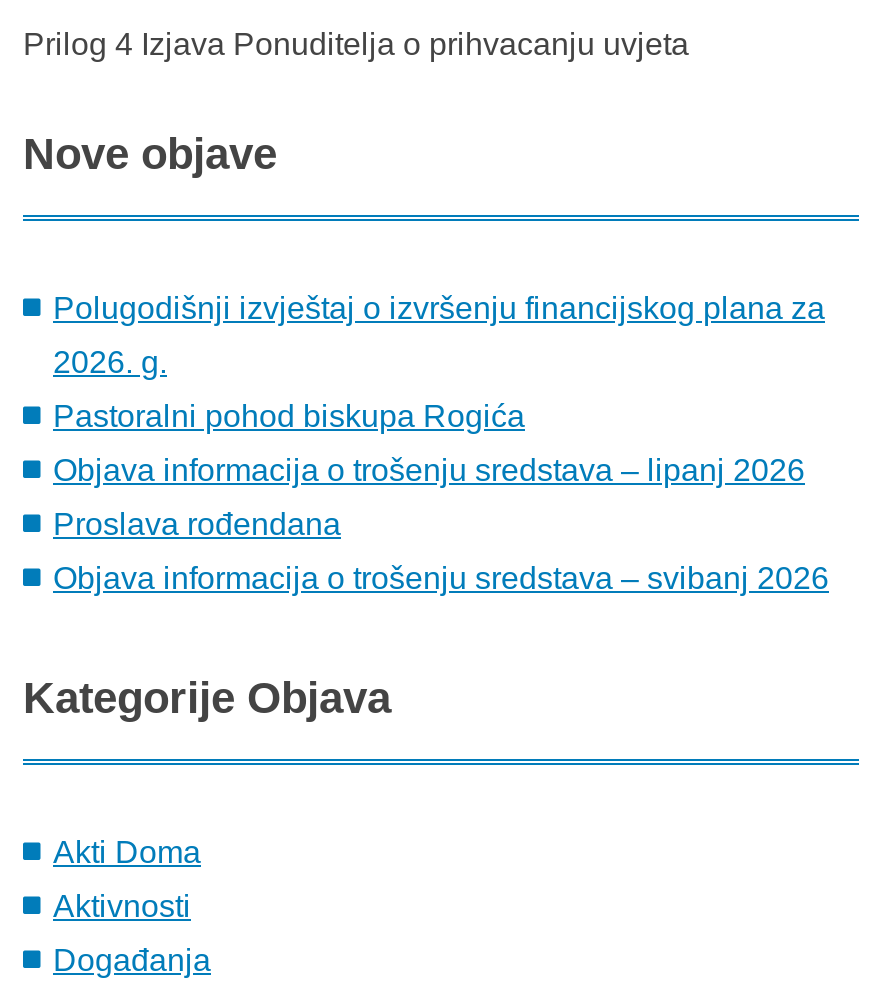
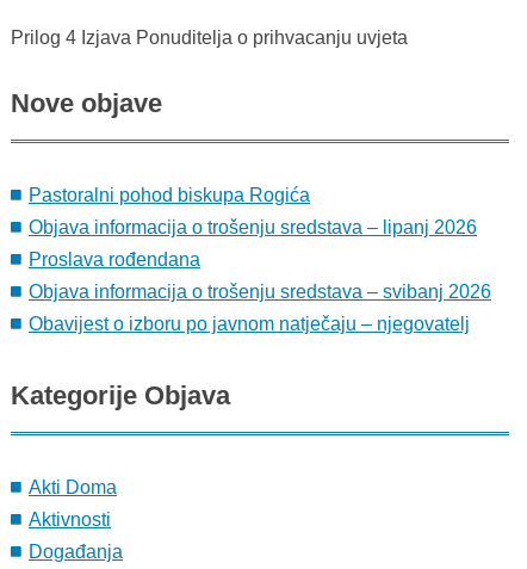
[53,291,825,379] Polugodišnji izvještaj o izvršenju financijskog plana za | 2026. g. -> none
moved [53,399,829,595] -> [29,185,491,302]: Pastoralni pohod biskupa Rogića | Objava informacija o trošenju sredstava – lipanj 2026 | Proslava rođendana | Objava informacija o trošenju sredstava – svibanj 2026
none -> [29,313,470,334] Obavijest o izboru po javnom natječaju – njegovatelj

